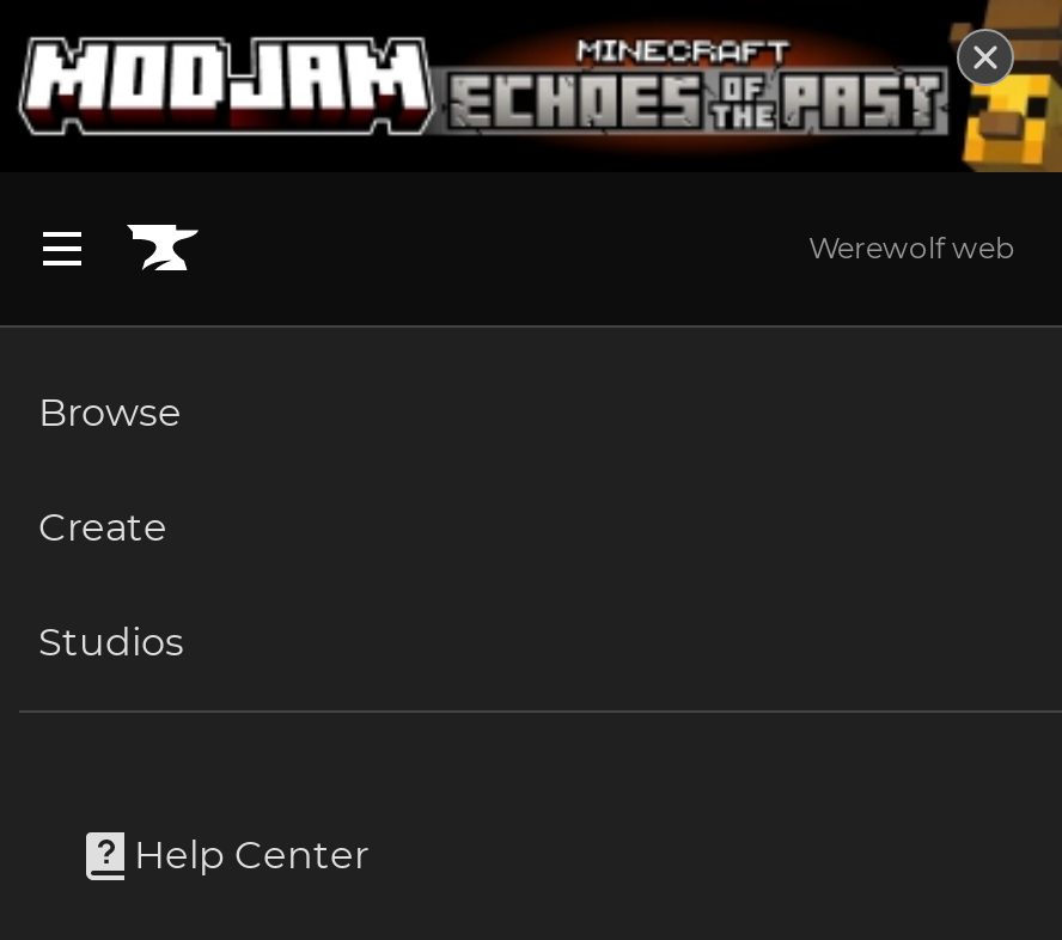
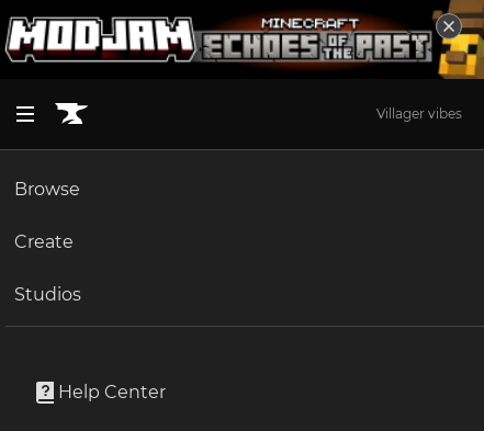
[808,229,1014,265] Werewolf web -> [376,105,462,121] Villager vibes

